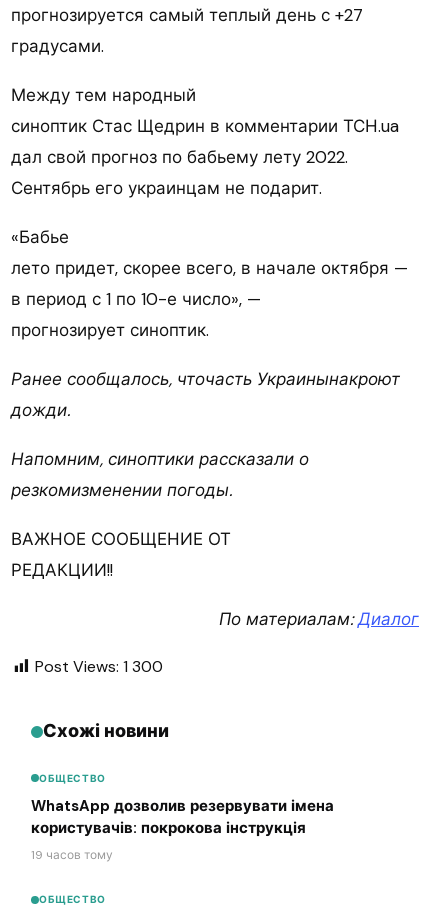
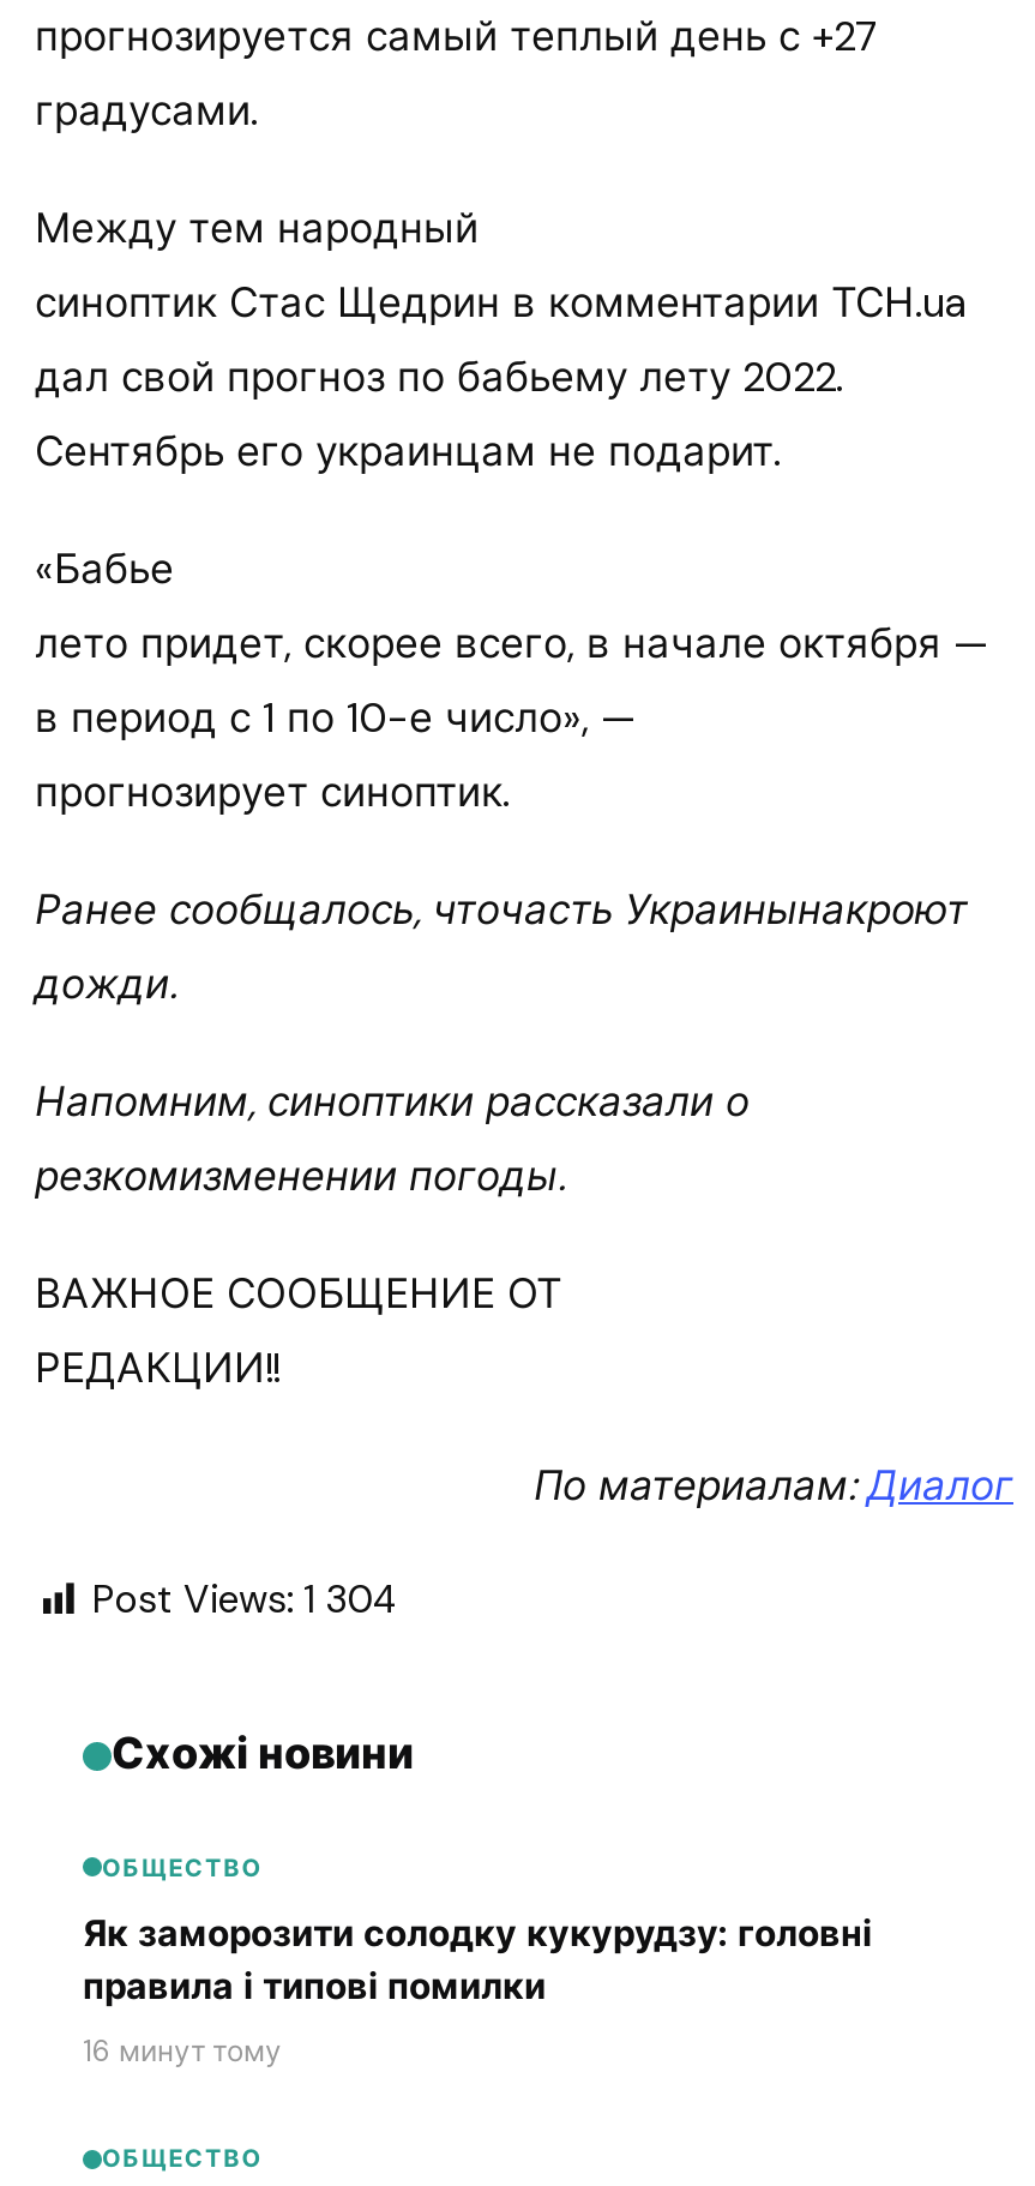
[35,656,163,677] Post Views: 1 300 -> [92,1574,399,1625] Post Views: 1 304
[31,796,334,863] WhatsApp дозволив резервувати імена | користувачів: покрокова інструкція | 19 часов тому -> [83,1909,872,2070] Як заморозити солодку кукурудзу: головні | правила і типові помилки | 16 минут тому

